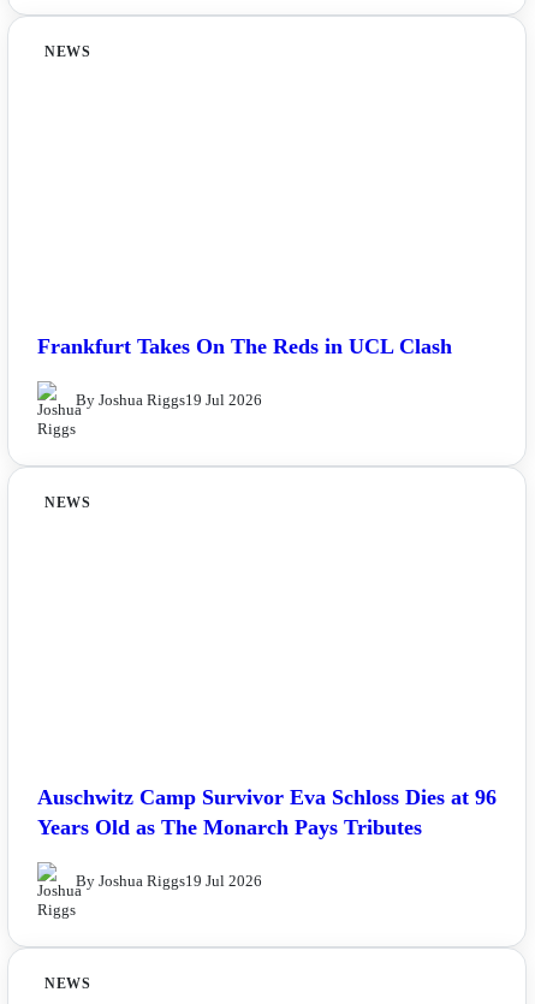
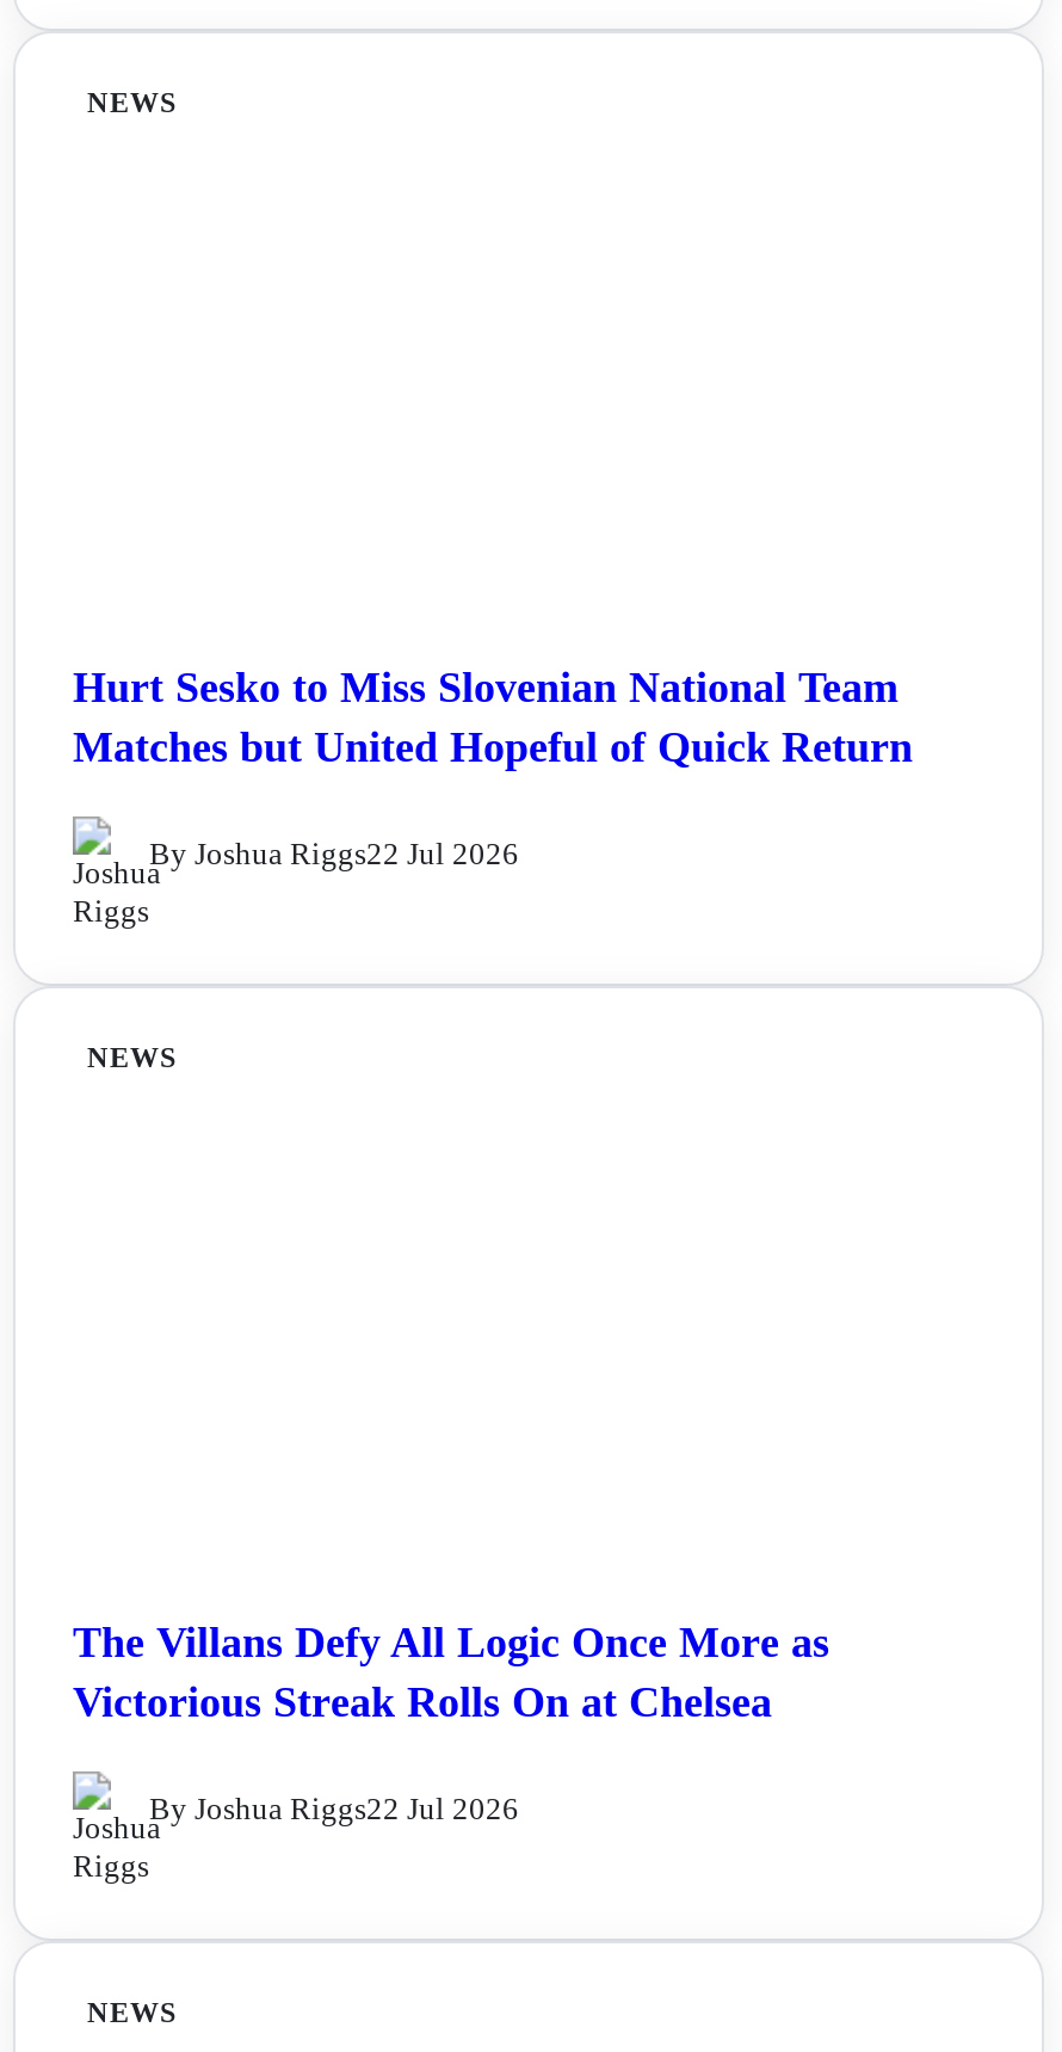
[37,335,452,359] Frankfurt Takes On The Reds in UCL Clash -> [73,664,913,772] Hurt Sesko to Miss Slovenian National Team | Matches but United Hopeful of Quick Return
[76,391,262,409] By Joshua Riggs19 Jul 2026 -> [149,836,519,872] By Joshua Riggs22 Jul 2026
[37,785,497,840] Auschwitz Camp Survivor Eva Schloss Dies at 96 | Years Old as The Monarch Pays Tributes -> [73,1619,829,1727] The Villans Defy All Logic Once More as | Victorious Streak Rolls On at Chelsea
[76,872,262,890] By Joshua Riggs19 Jul 2026 -> [149,1791,519,1827] By Joshua Riggs22 Jul 2026

